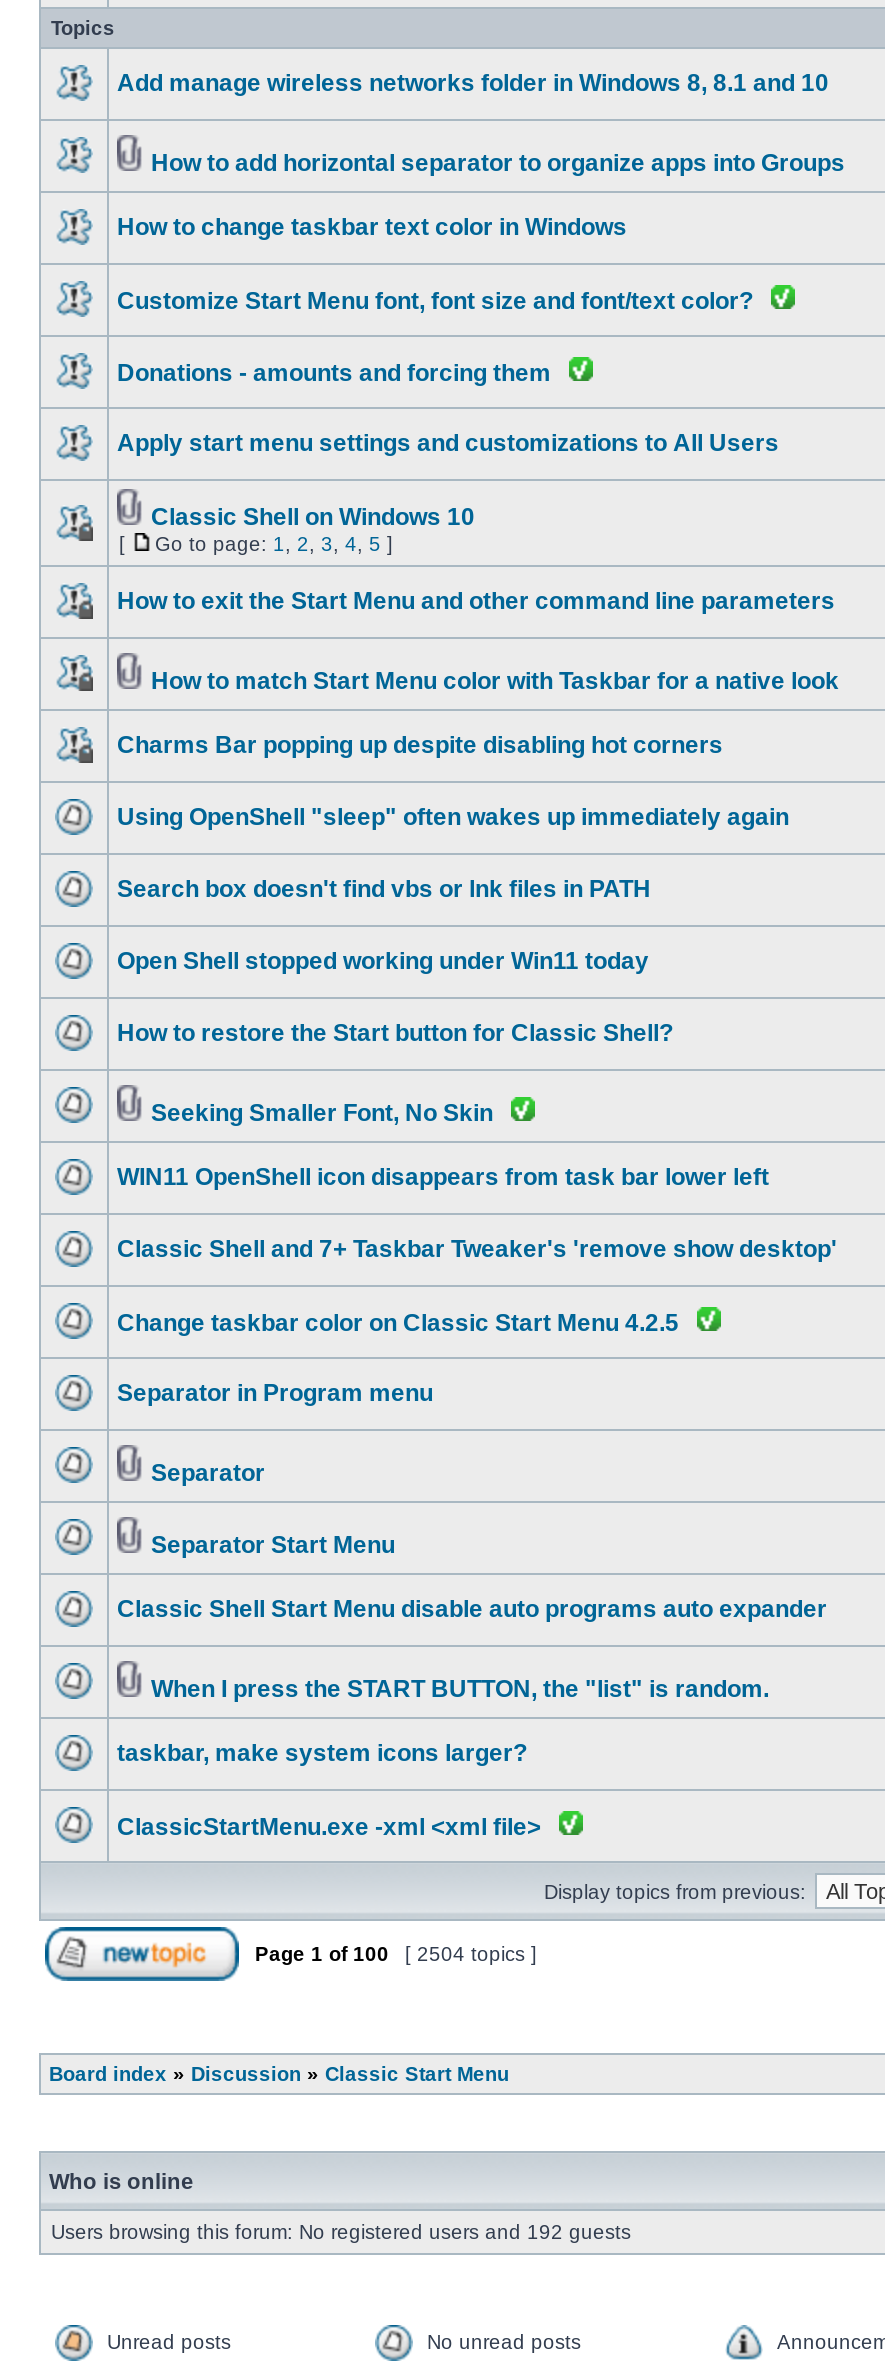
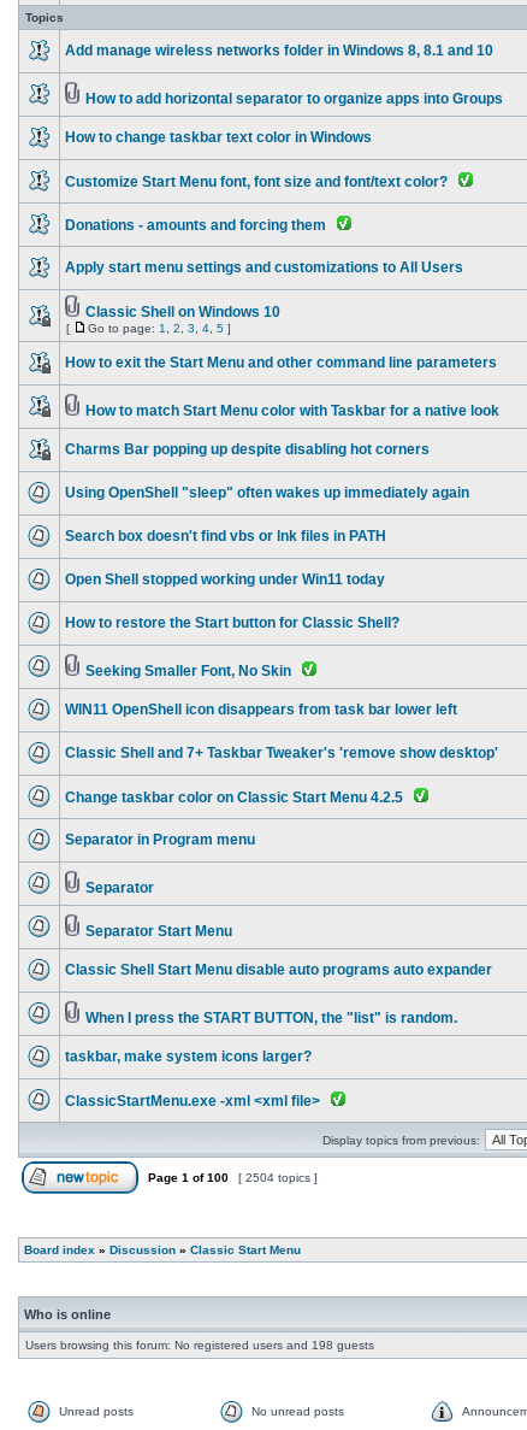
[51,2221,631,2243] Users browsing this forum: No registered users and 192 guests -> [25,1338,374,1352] Users browsing this forum: No registered users and 198 guests

